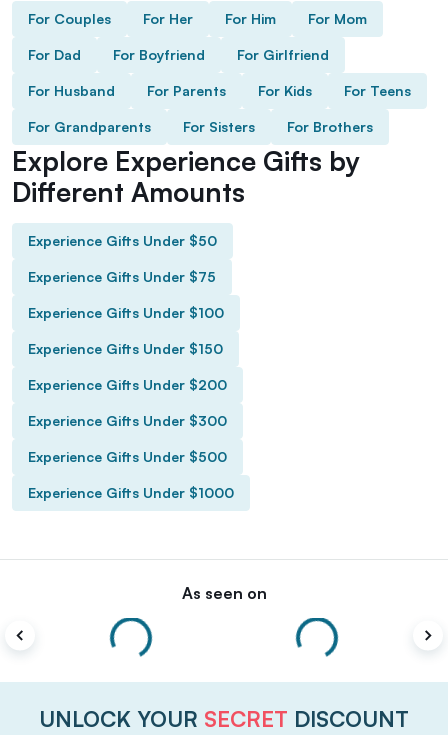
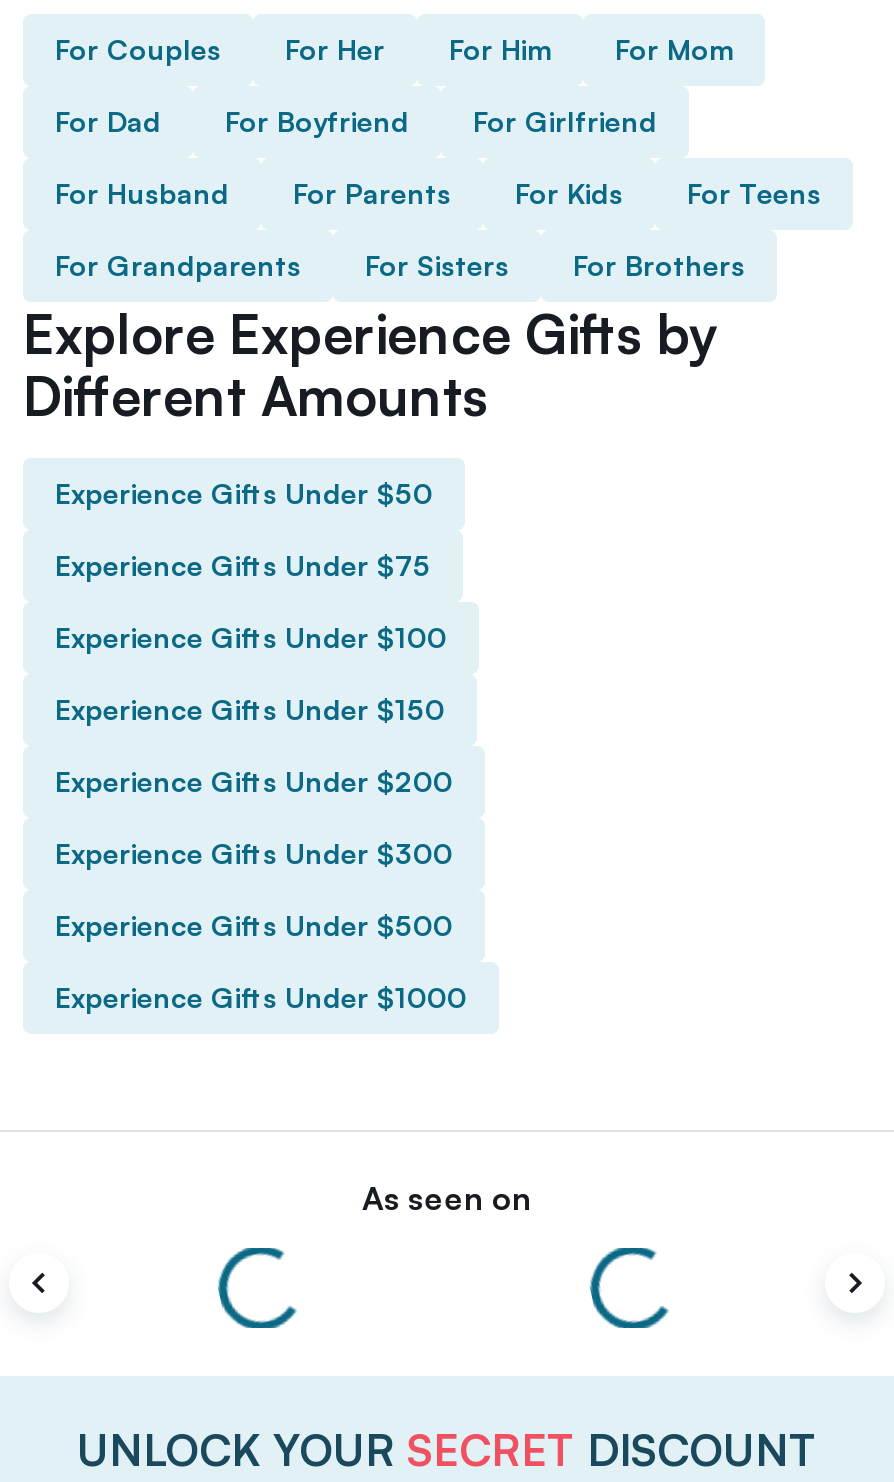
[113,620,153,658] [image] -> [223,1254,303,1330] [image]
[299,620,339,658] [image] -> [595,1254,675,1330] [image]

